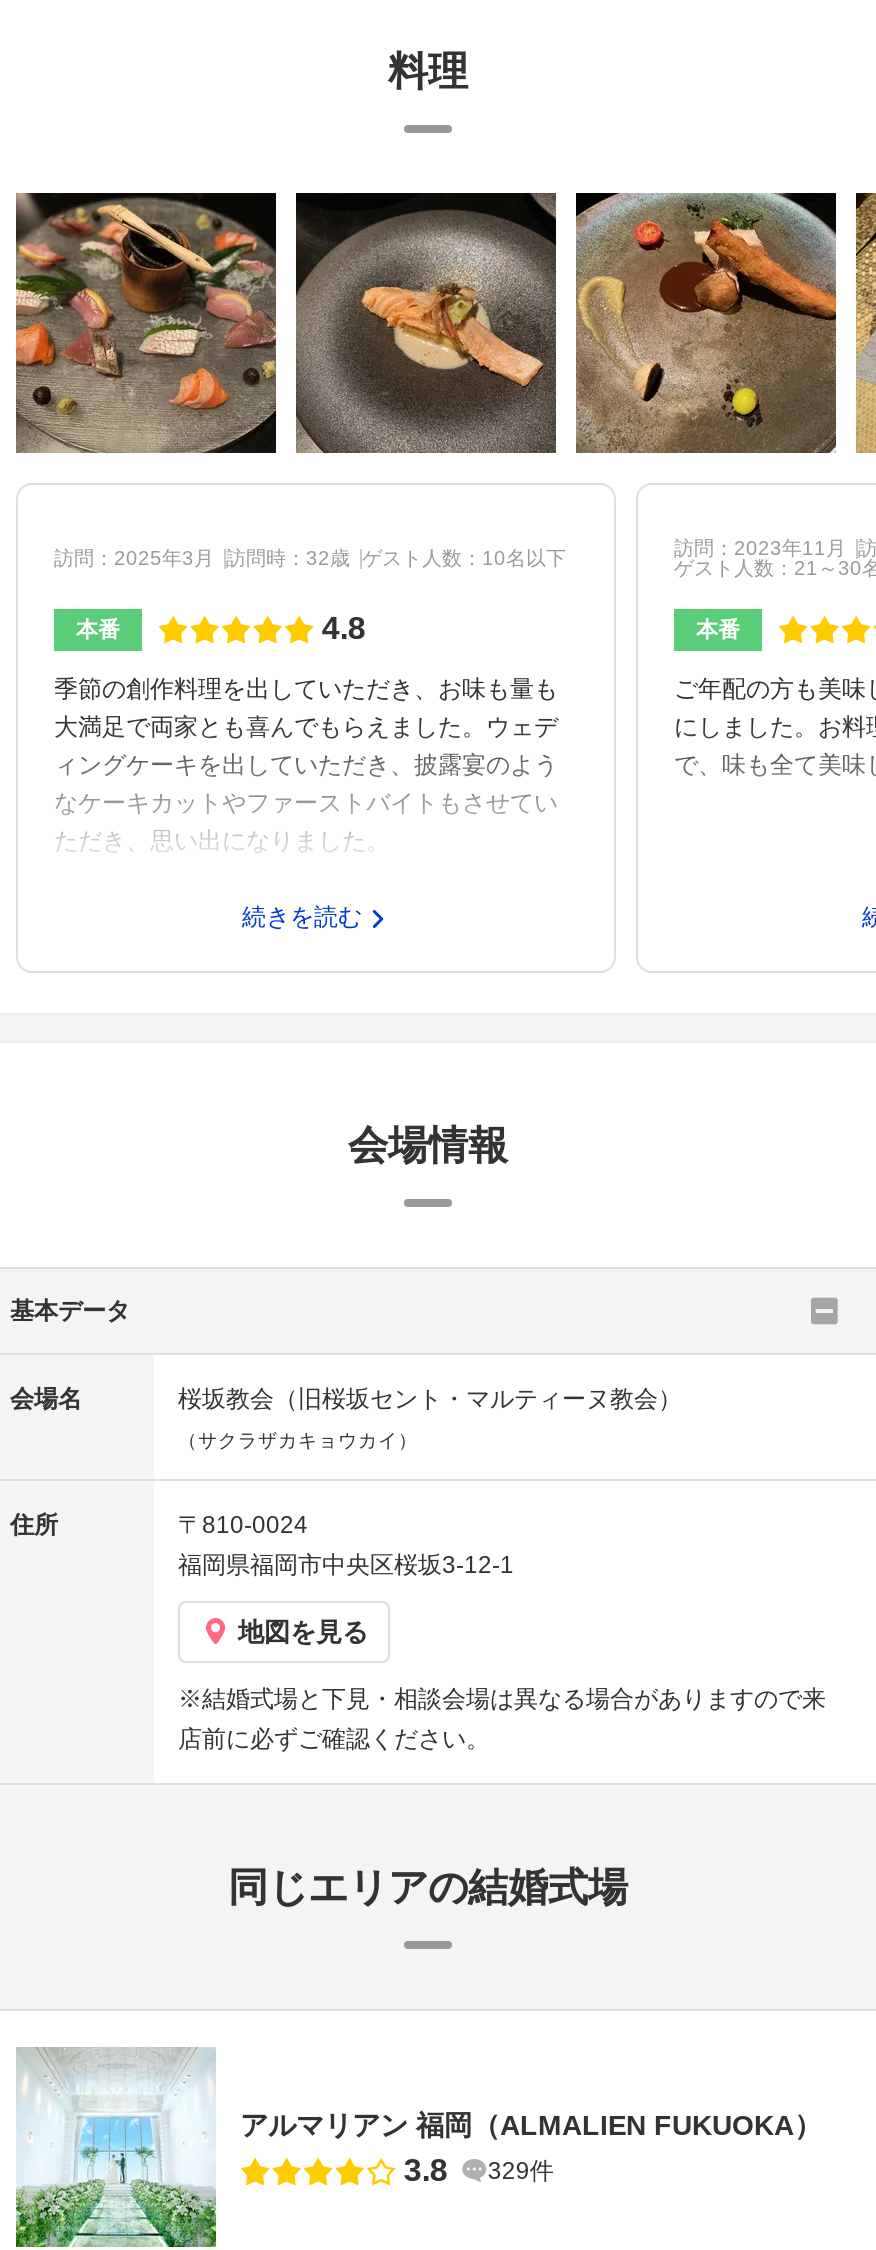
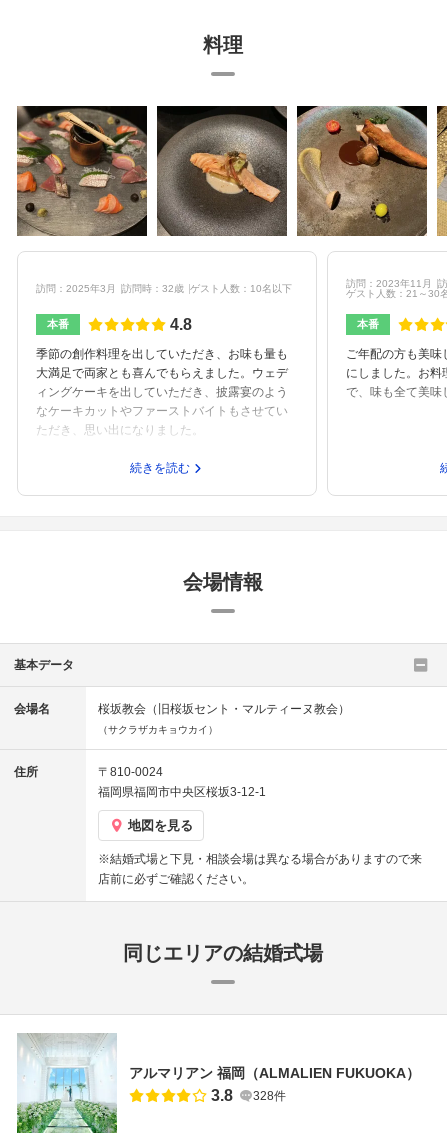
[404,2154,554,2188] 3.8 329件 -> [211,1087,286,1104] 3.8 328件

